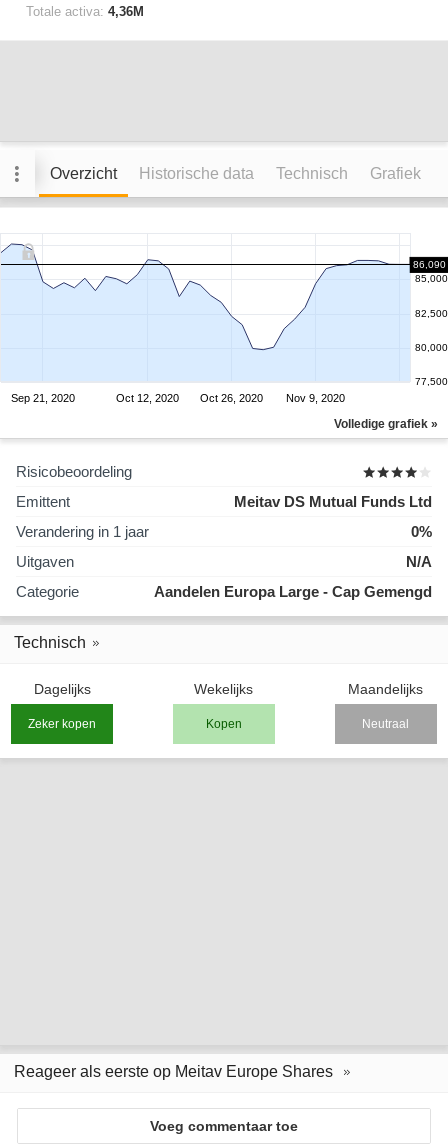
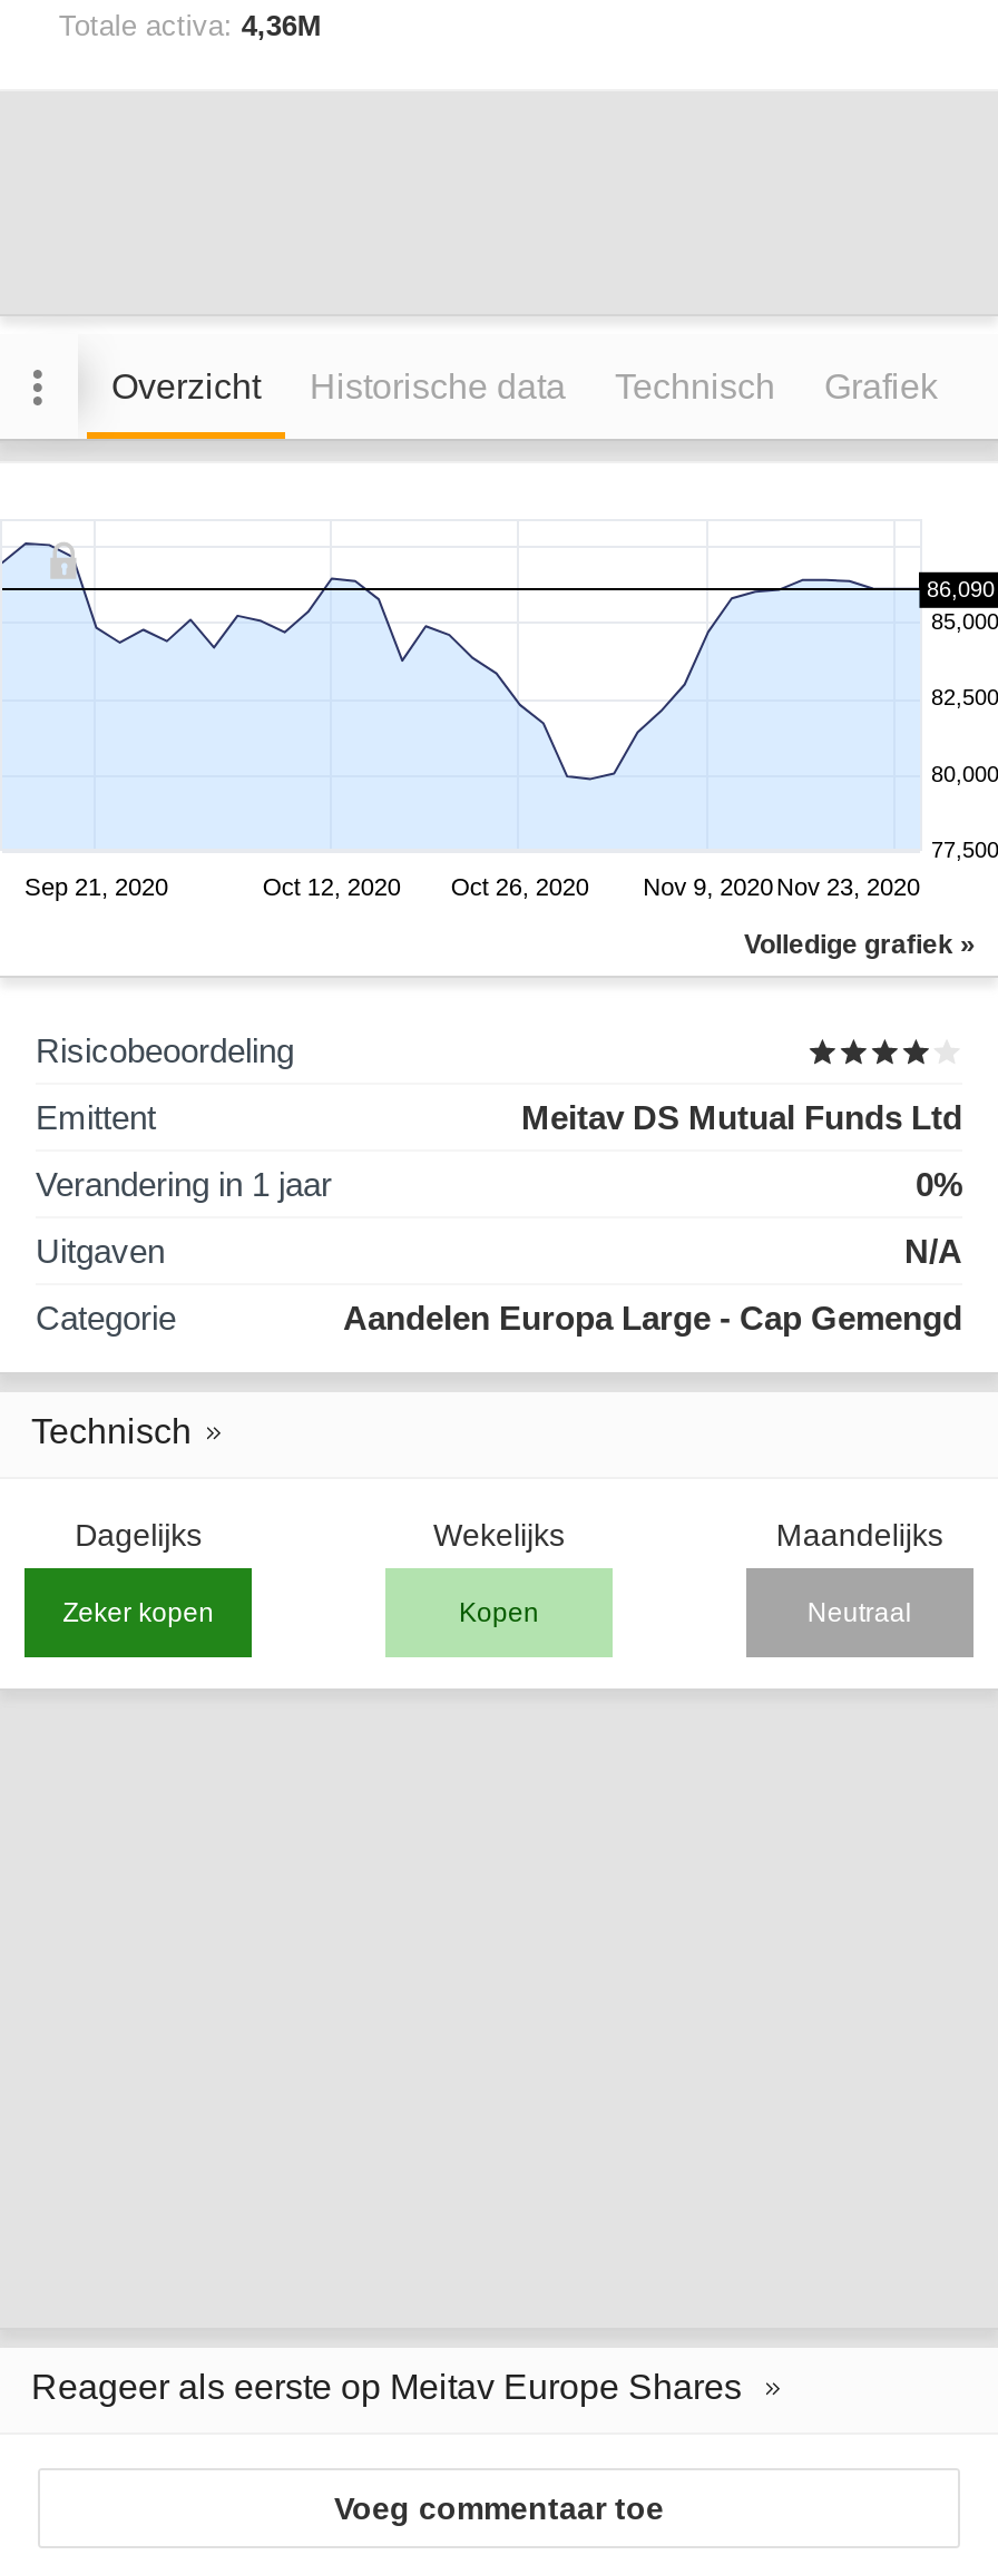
[116,392,345,404] Oct 12, 2020 Oct 26, 2020 Nov 9, 2020 -> [263,873,920,901] Oct 12, 2020 Oct 26, 2020 Nov 9, 2020 Nov 23, 2020

